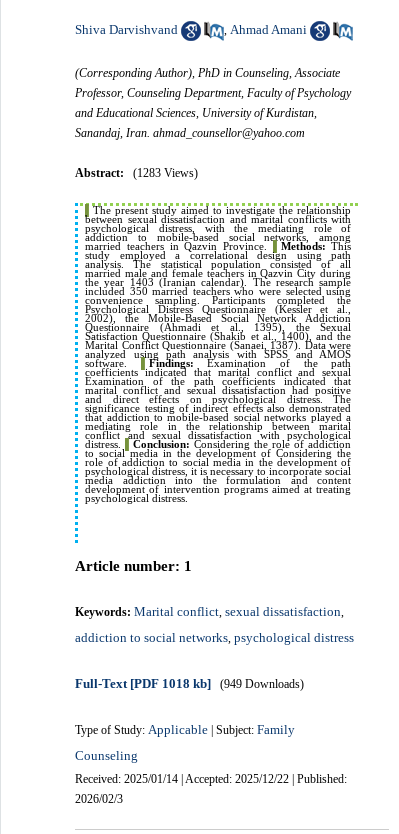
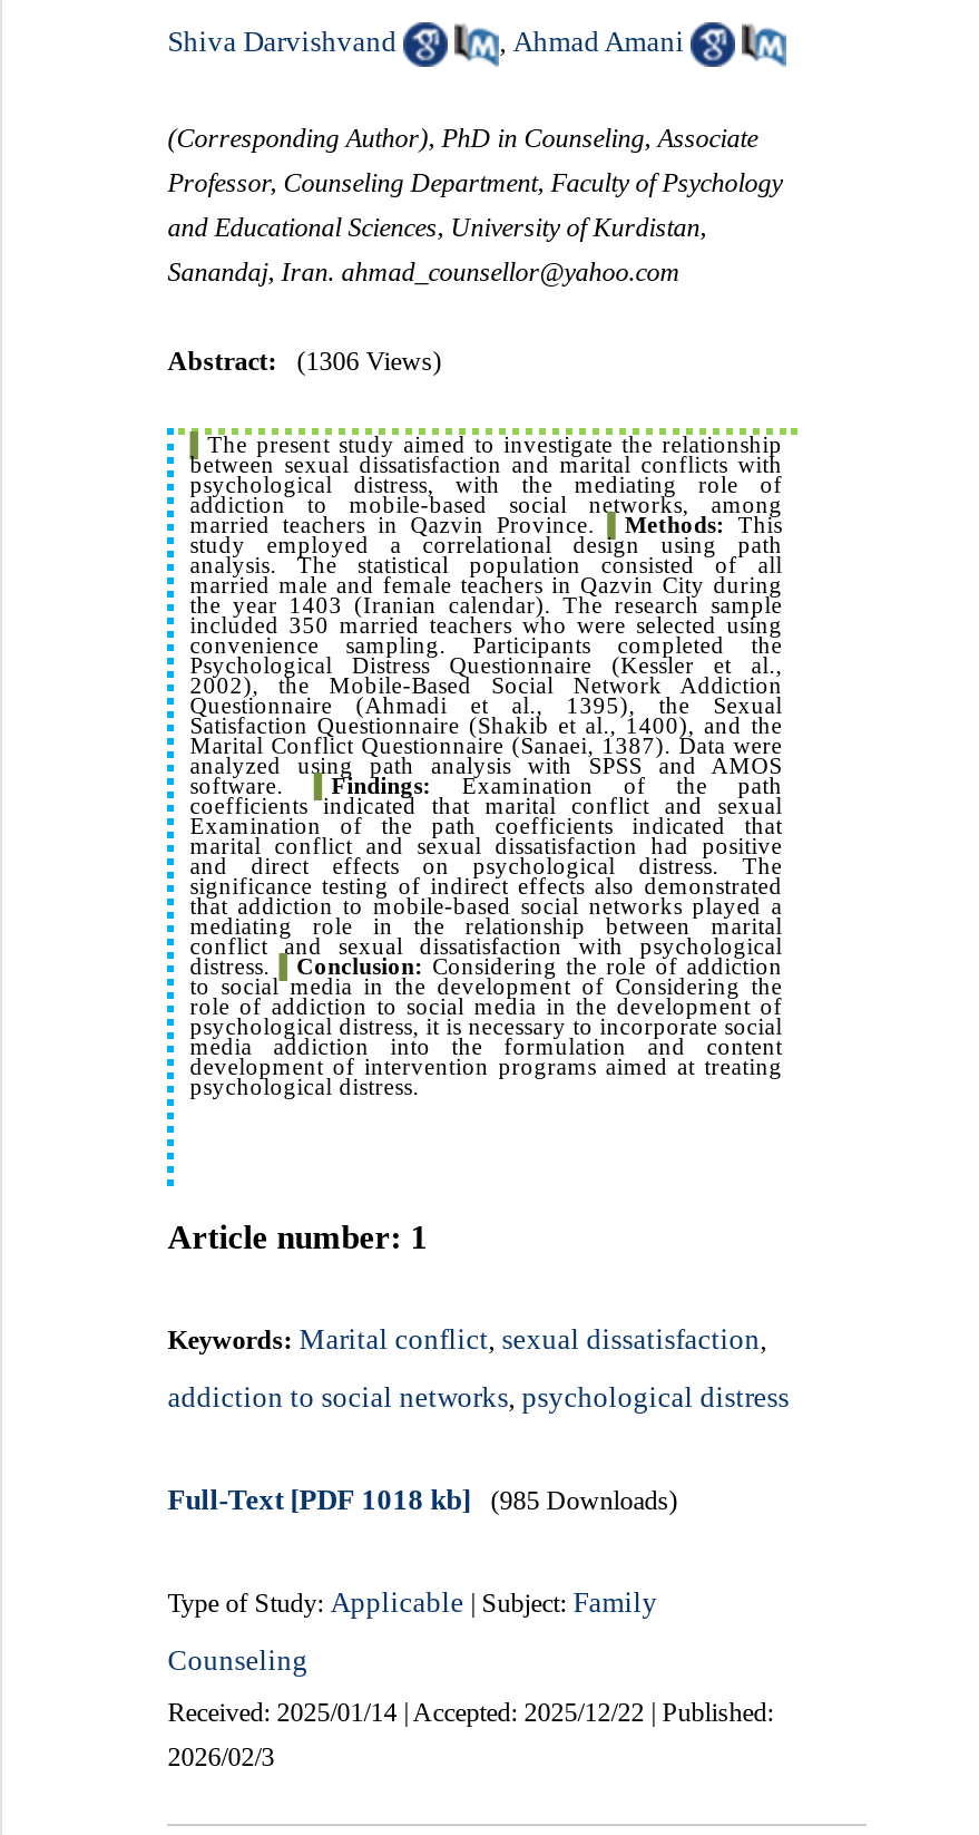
[75,166,198,180] Abstract: (1283 Views) -> [168,346,441,377] Abstract: (1306 Views)
[75,676,304,691] Full-Text [PDF 1018 kb] (949 Downloads) -> [168,1483,678,1516] Full-Text [PDF 1018 kb] (985 Downloads)

